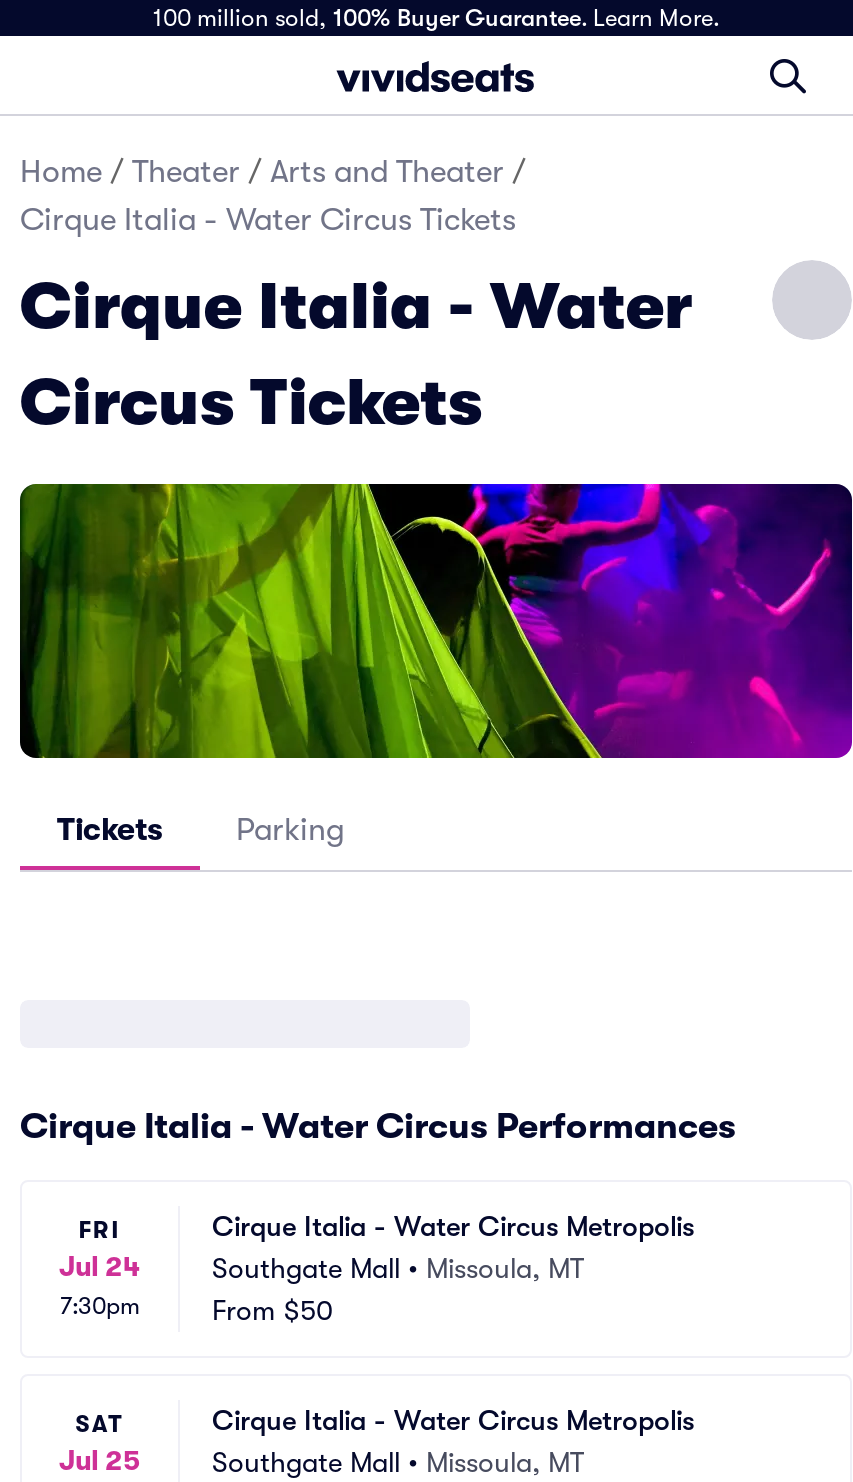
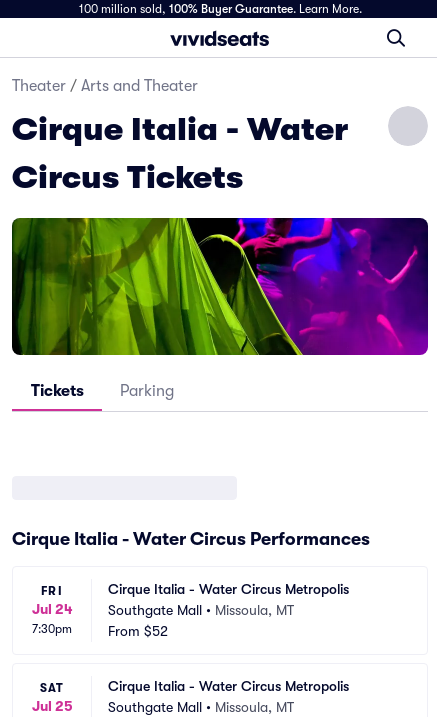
[20,154,526,238] Home / Theater / Arts and Theater / | Cirque Italia - Water Circus Tickets -> [12,77,198,95] Theater / Arts and Theater
[212,1294,334,1326] From $50 -> [108,623,168,639] From $52

